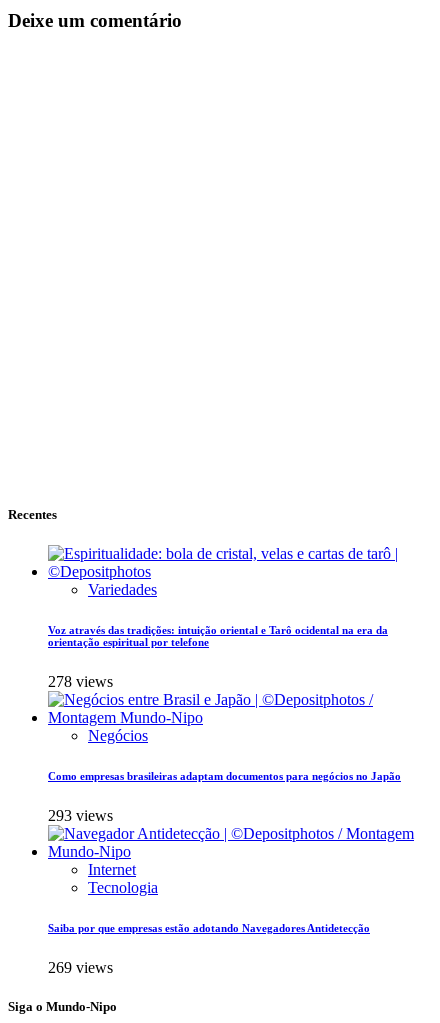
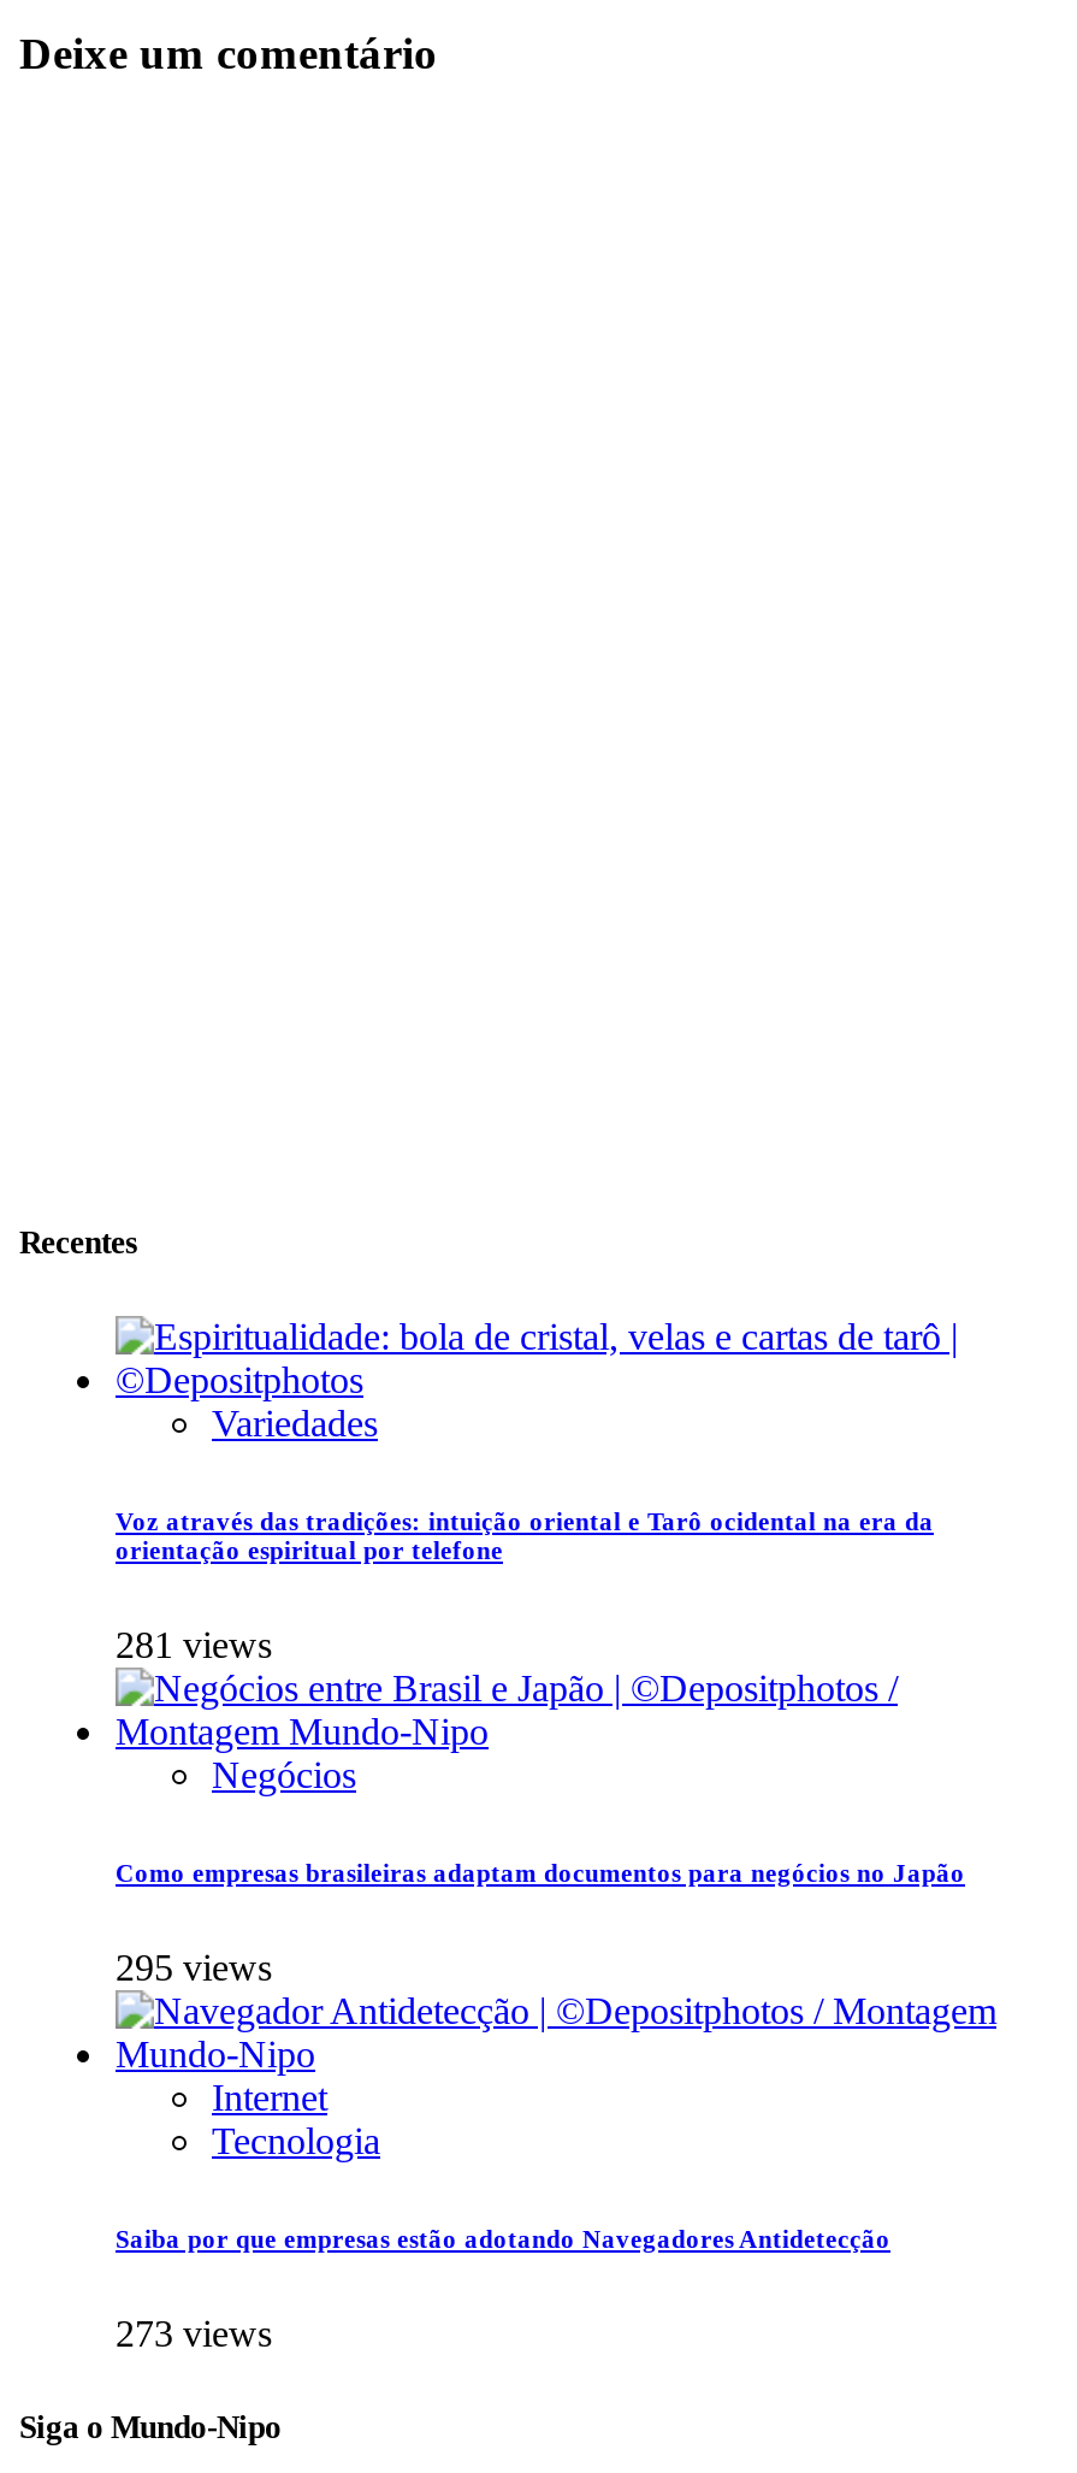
[48,673,113,690] 278 views -> [116,1624,272,1665] 281 views
[48,807,113,824] 293 views -> [116,1946,272,1987] 295 views
[48,959,113,976] 269 views -> [116,2312,272,2353] 273 views

